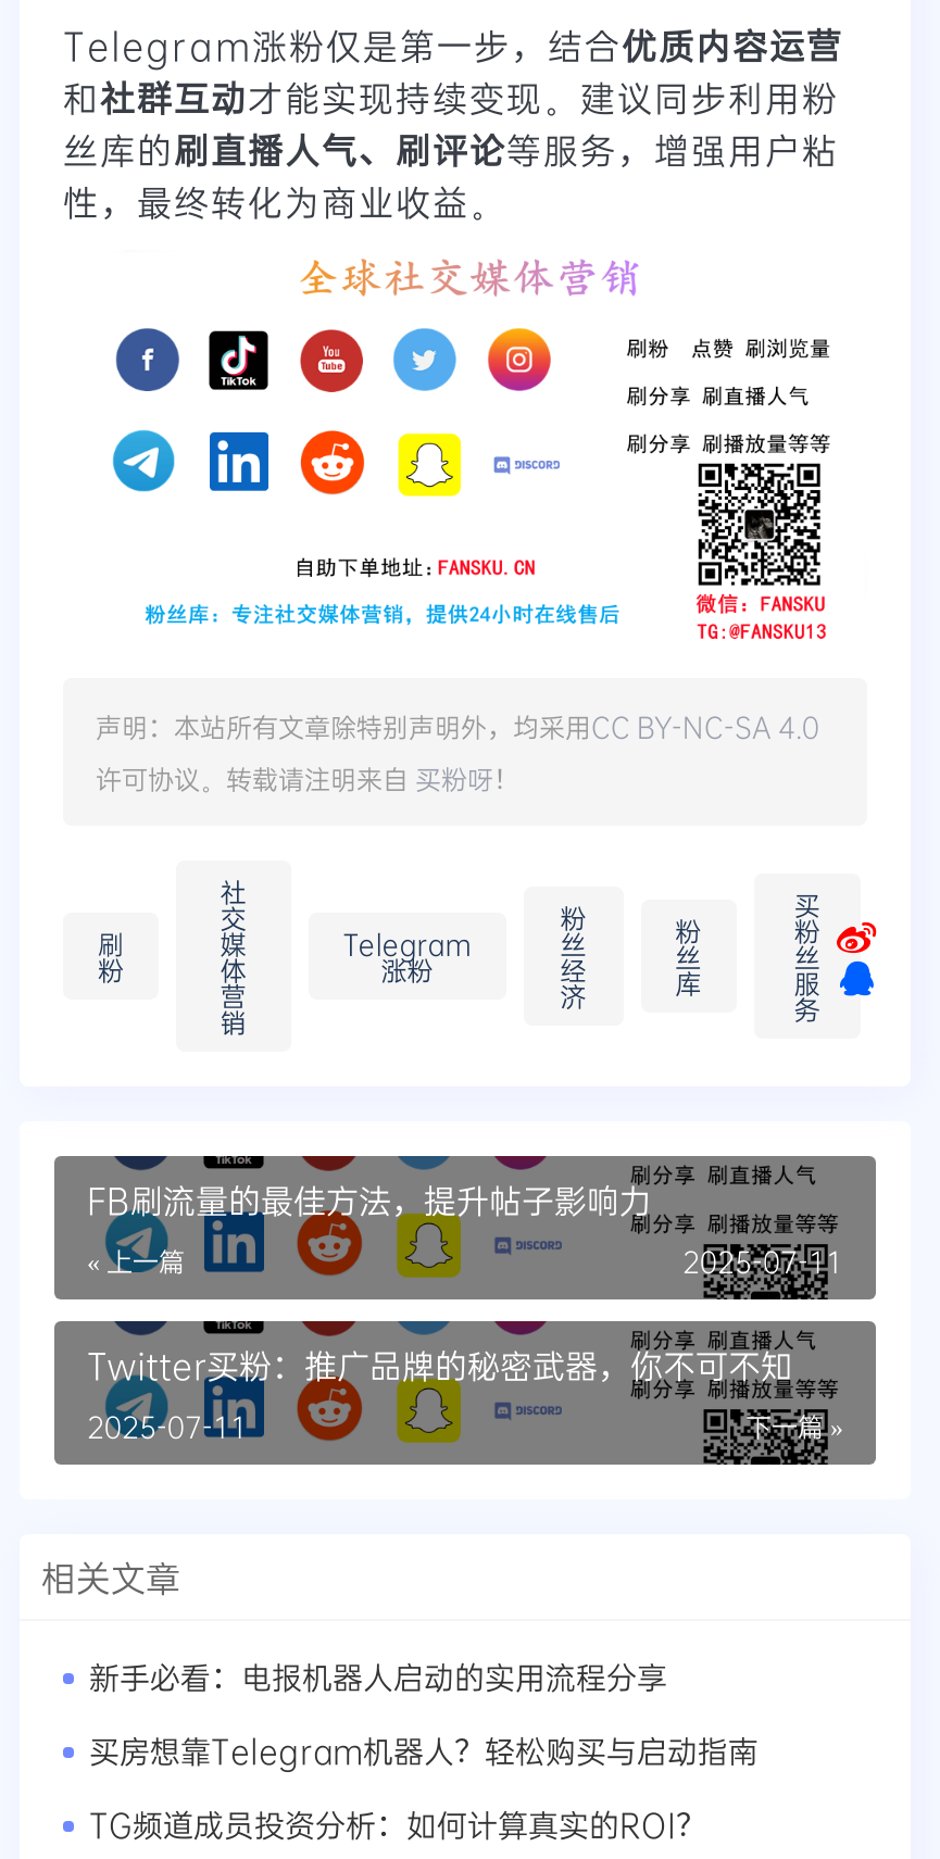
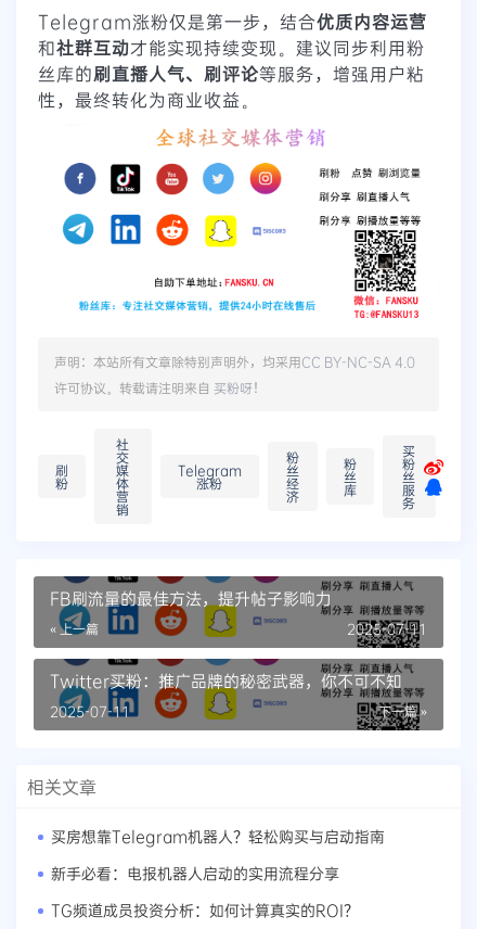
moved [89,1656,667,1698] -> [51,863,339,884]: 新手必看：电报机器人启动的实用流程分享
moved [89,1730,759,1772] -> [51,826,385,847]: 买房想靠Telegram机器人？轻松购买与启动指南

